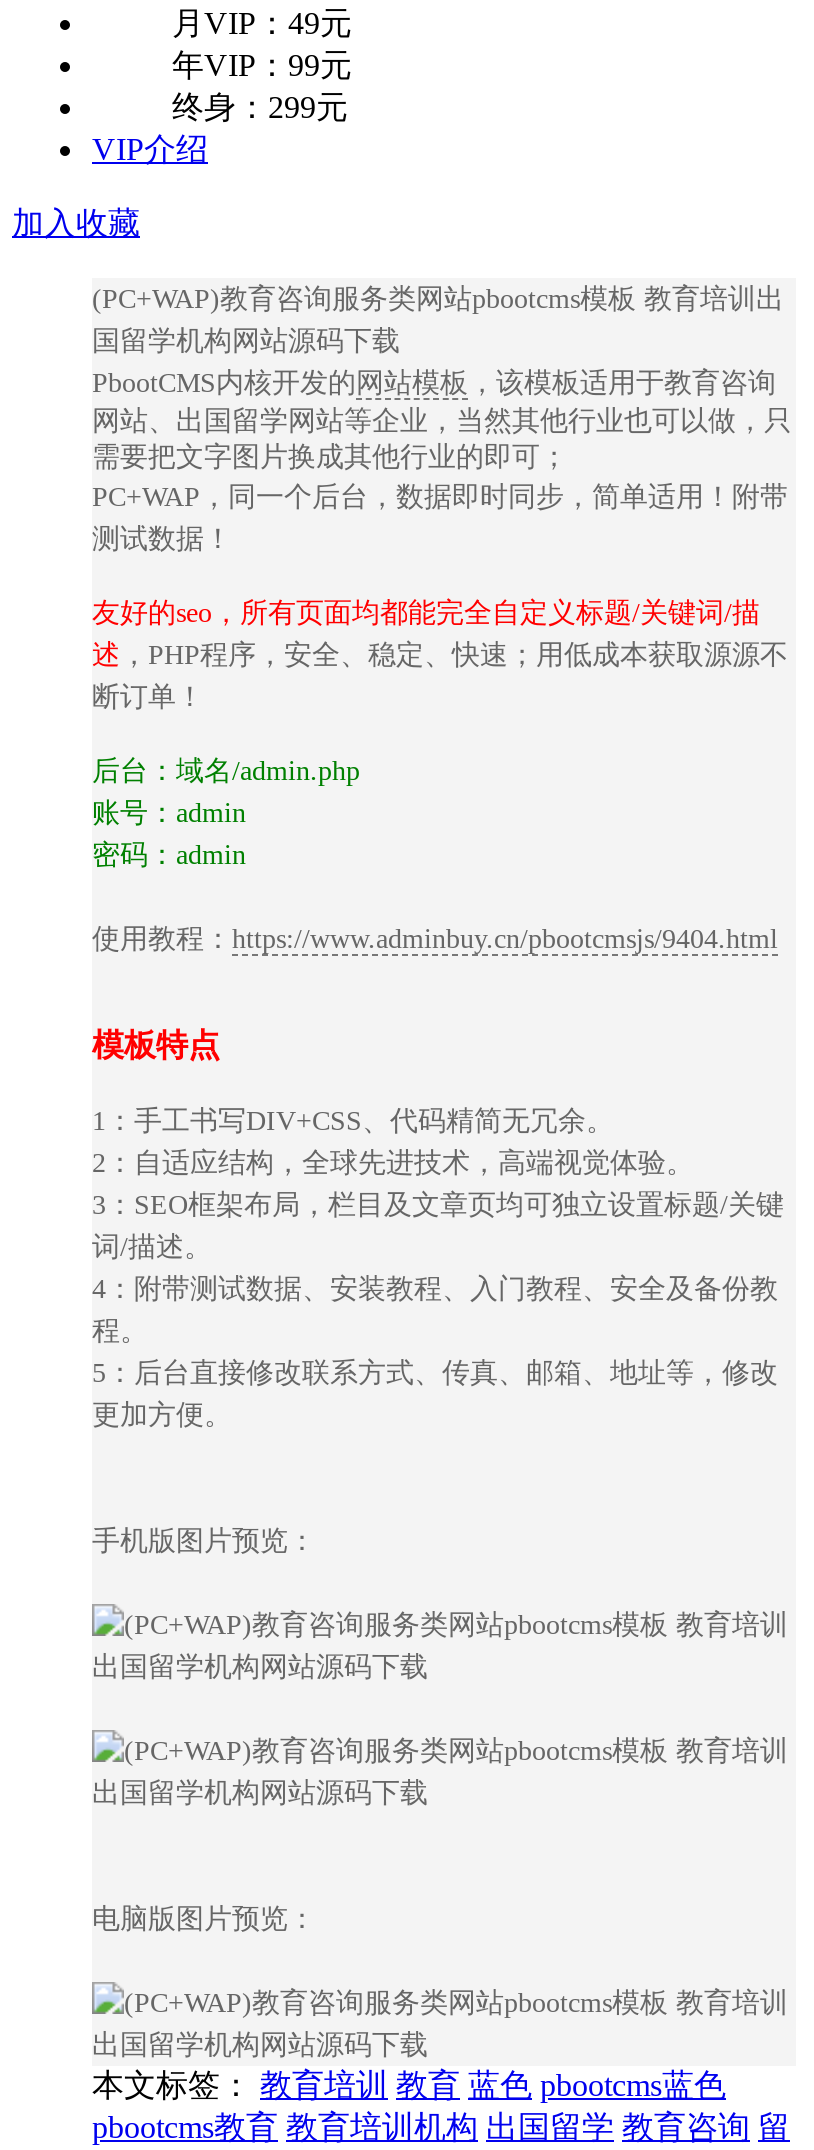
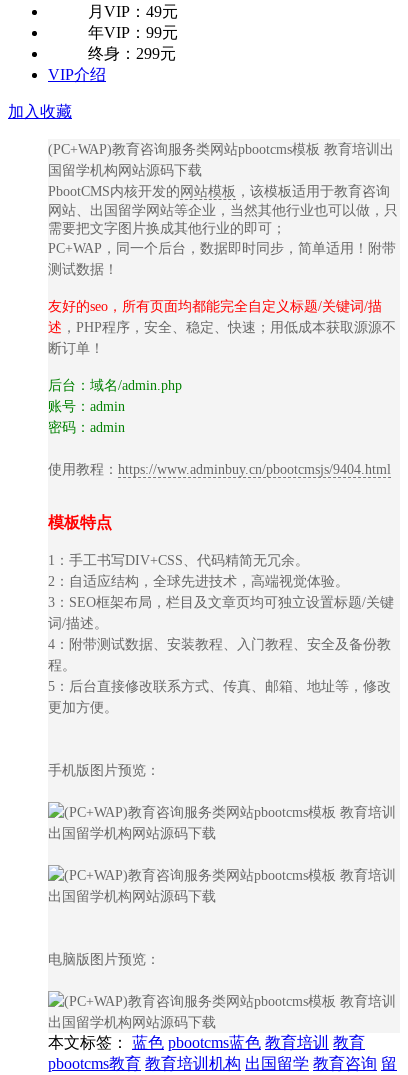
[92,2068,726,2102] 本文标签：教育培训 教育 蓝色 pbootcms蓝色 -> [48,1034,365,1051] 本文标签：蓝色 pbootcms蓝色 教育培训 教育

